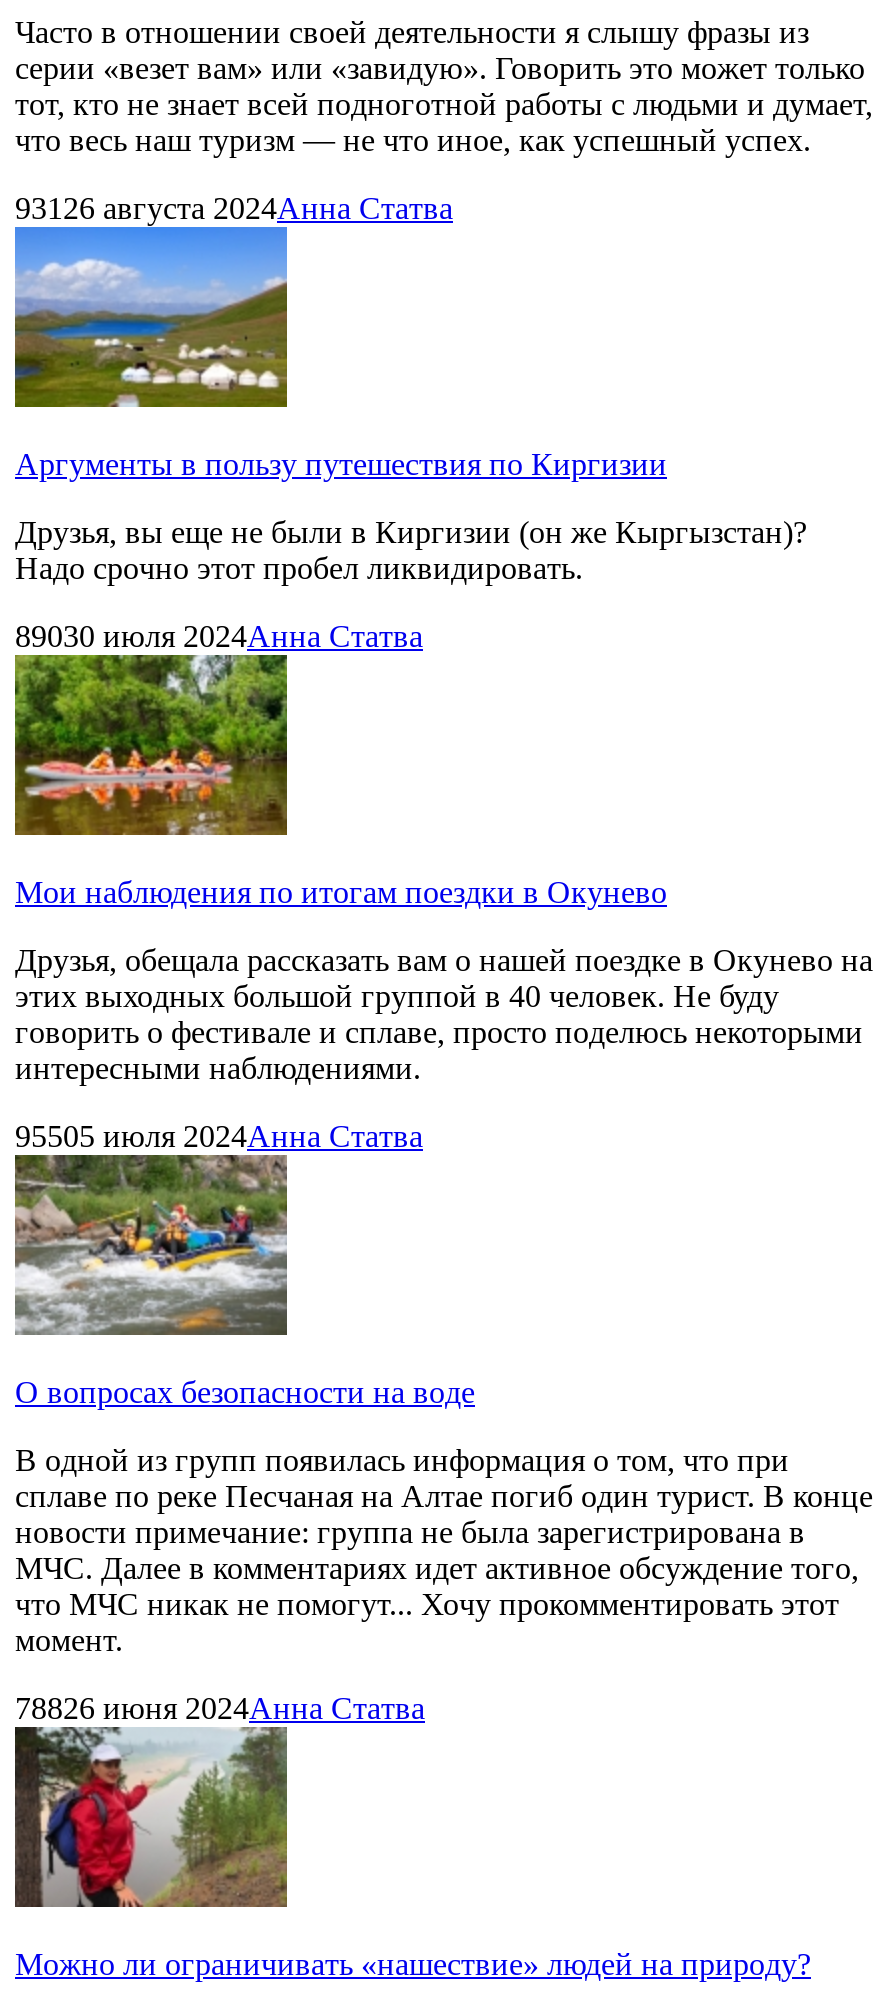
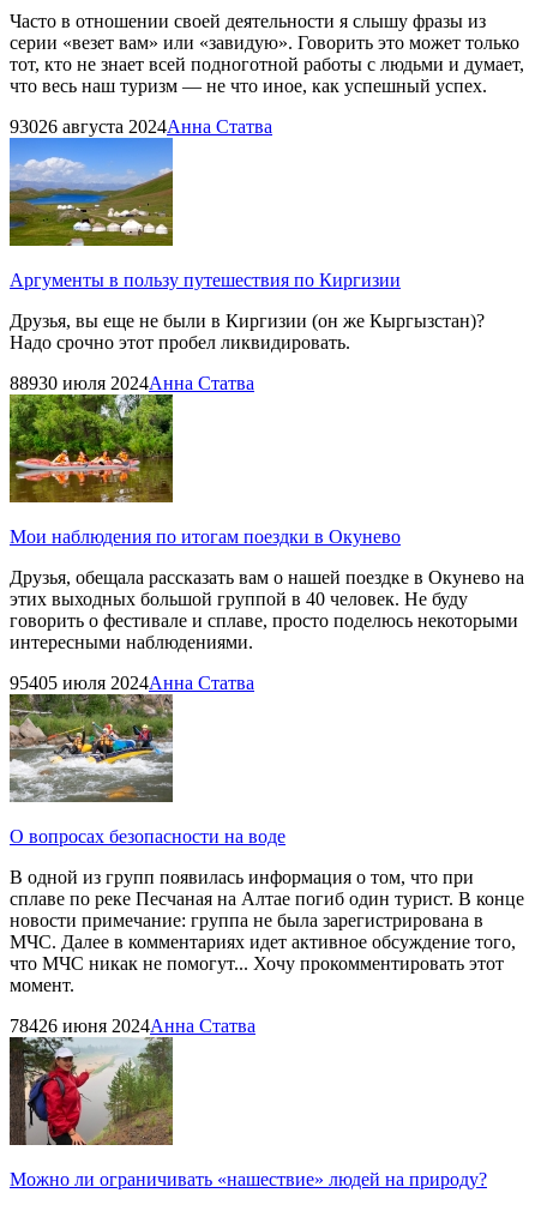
[15,191,453,225] 931 26 августа 2024Анна Статва -> [10,116,272,137] 930 26 августа 2024Анна Статва
[15,619,423,653] 89030 июля 2024Анна Статва -> [10,373,254,393] 88930 июля 2024Анна Статва
[15,1119,423,1153] 95505 июля 2024Анна Статва -> [10,673,254,693] 95405 июля 2024Анна Статва
[15,1691,425,1725] 78826 июня 2024Анна Статва -> [10,1015,256,1036] 78426 июня 2024Анна Статва

